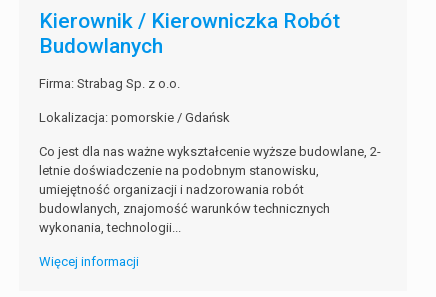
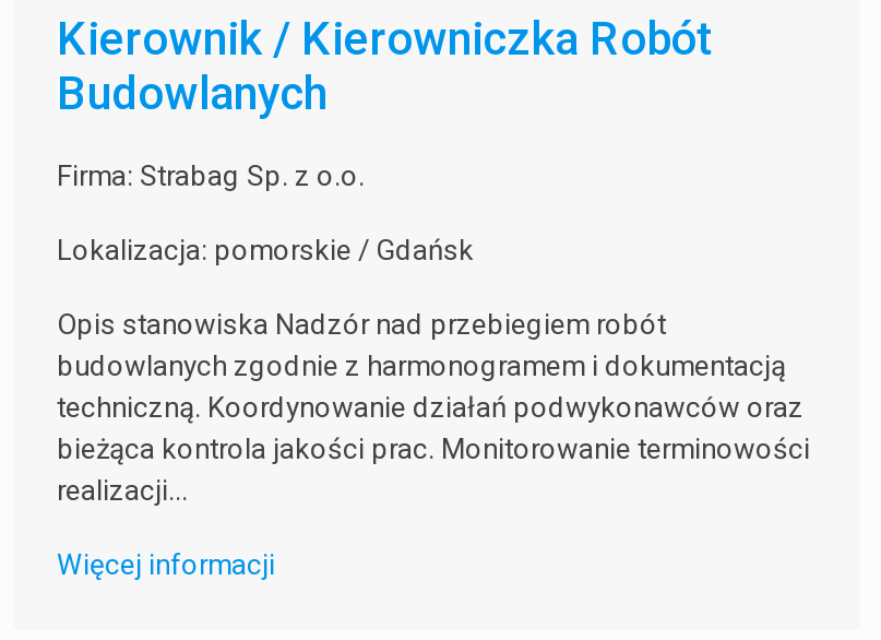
[39,144,381,235] Co jest dla nas ważne wykształcenie wyższe budowlane, 2- | letnie doświadczenie na podobnym stanowisku, | umiejętność organizacji i nadzorowania robót | budowlanych, znajomość warunków technicznych | wykonania, technologii... -> [57,308,810,507] Opis stanowiska Nadzór nad przebiegiem robót | budowlanych zgodnie z harmonogramem i dokumentacją | techniczną. Koordynowanie działań podwykonawców oraz | bieżąca kontrola jakości prac. Monitorowanie terminowości | realizacji...

